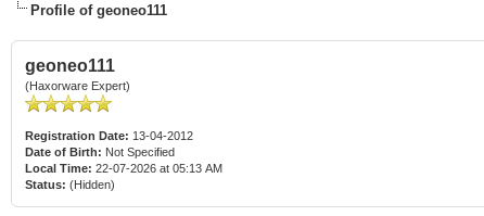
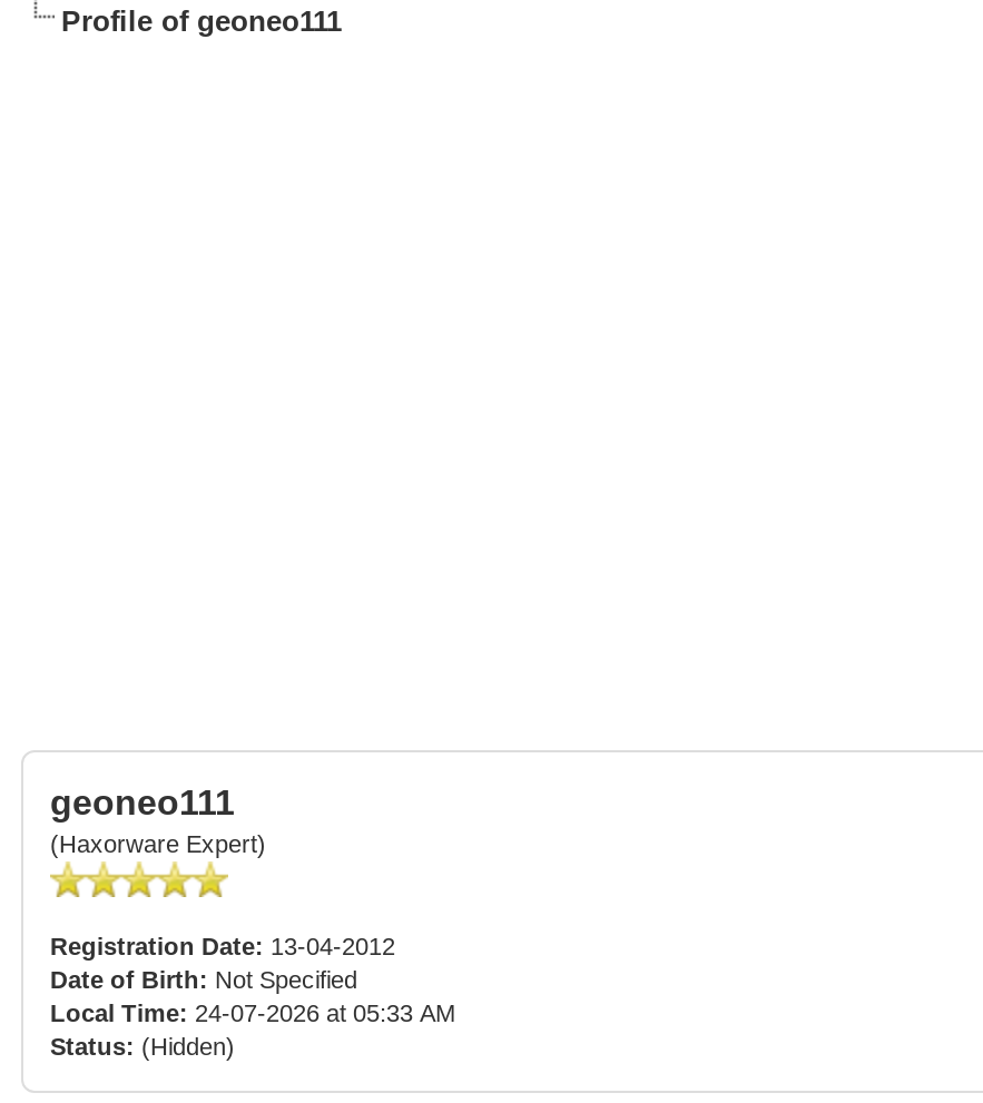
[25,162,222,175] Local Time: 22-07-2026 at 05:13 AM -> [50,999,455,1026] Local Time: 24-07-2026 at 05:33 AM

